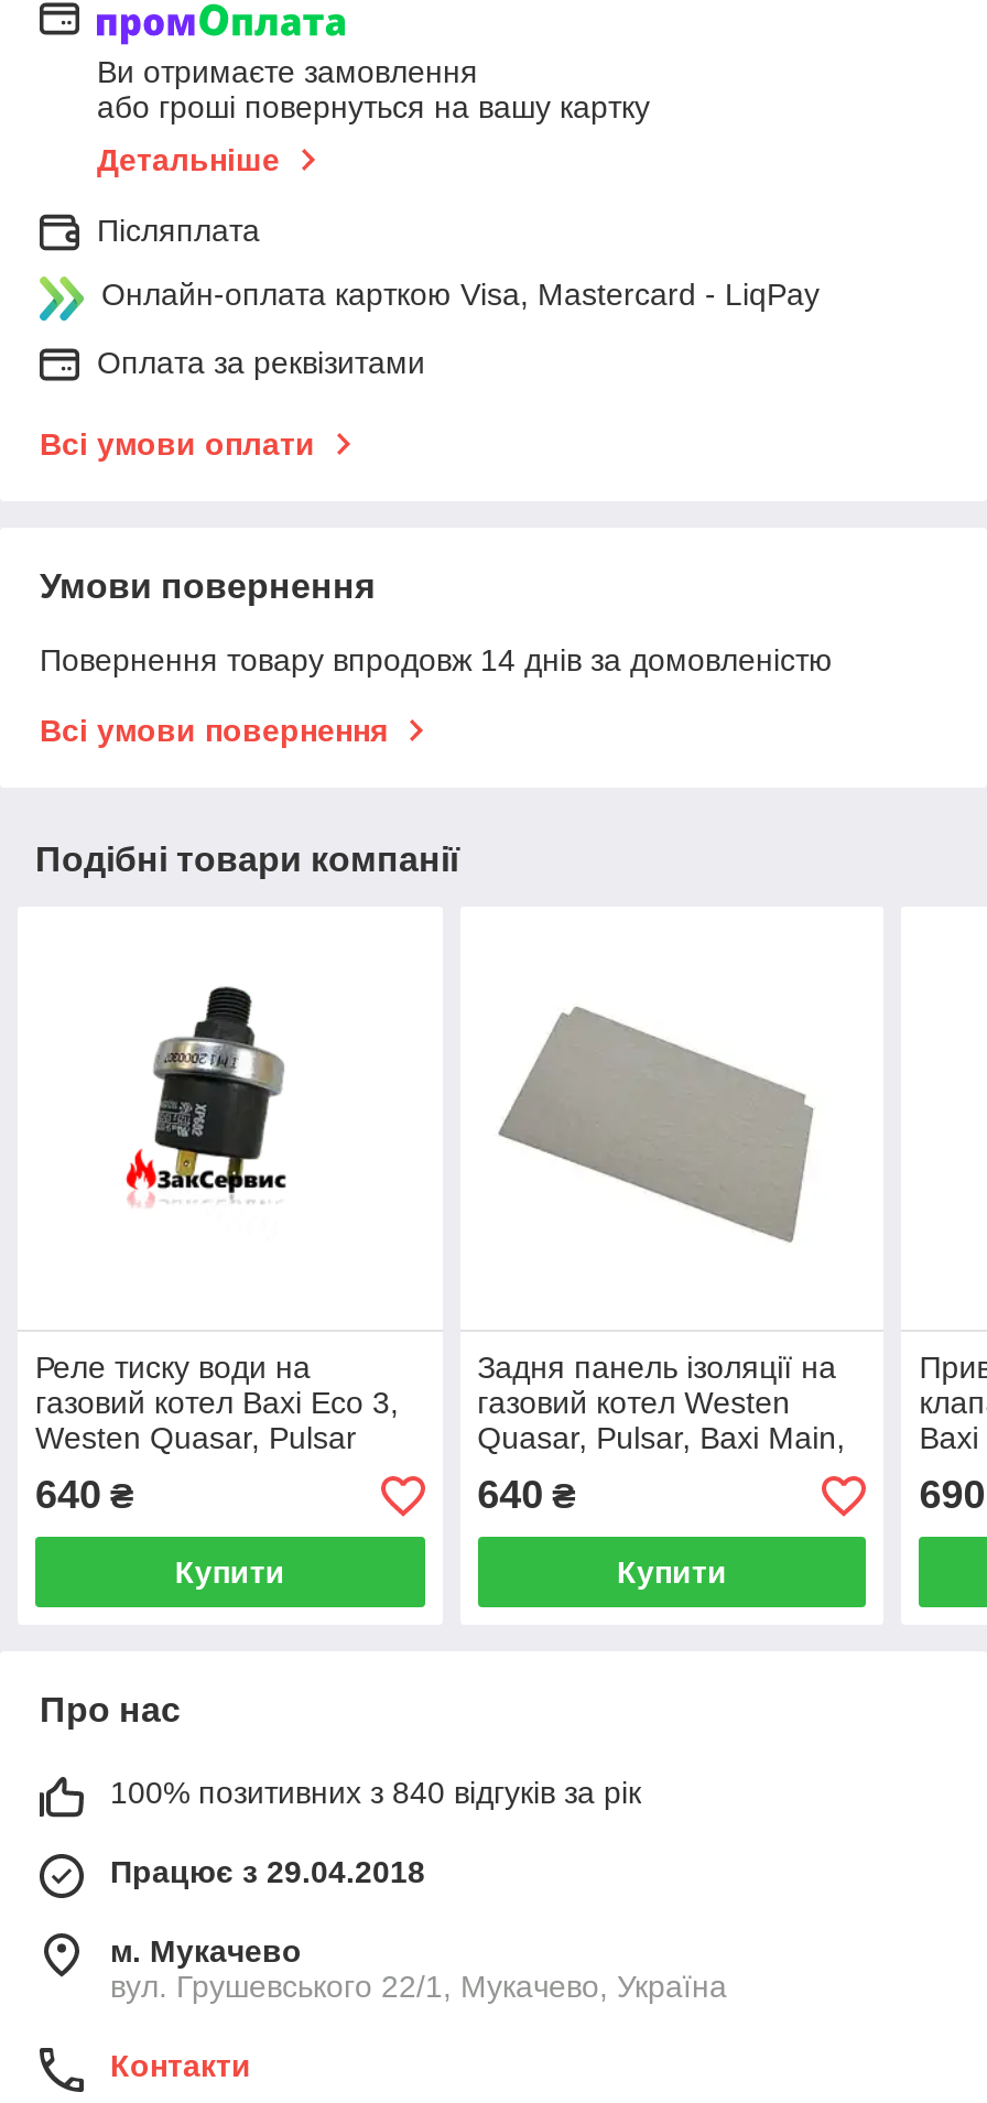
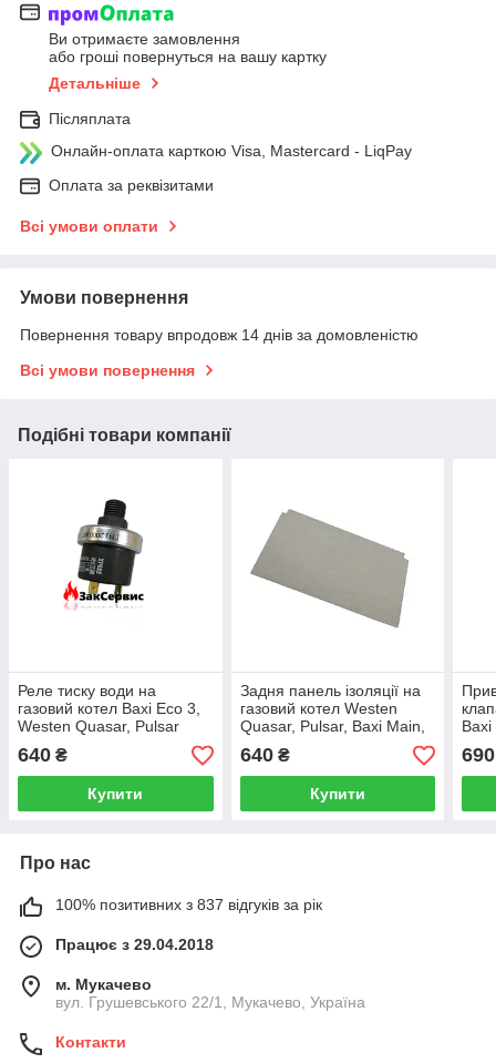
[110,1776,641,1811] 100% позитивних з 840 відгуків за рік -> [55,896,322,914] 100% позитивних з 837 відгуків за рік

